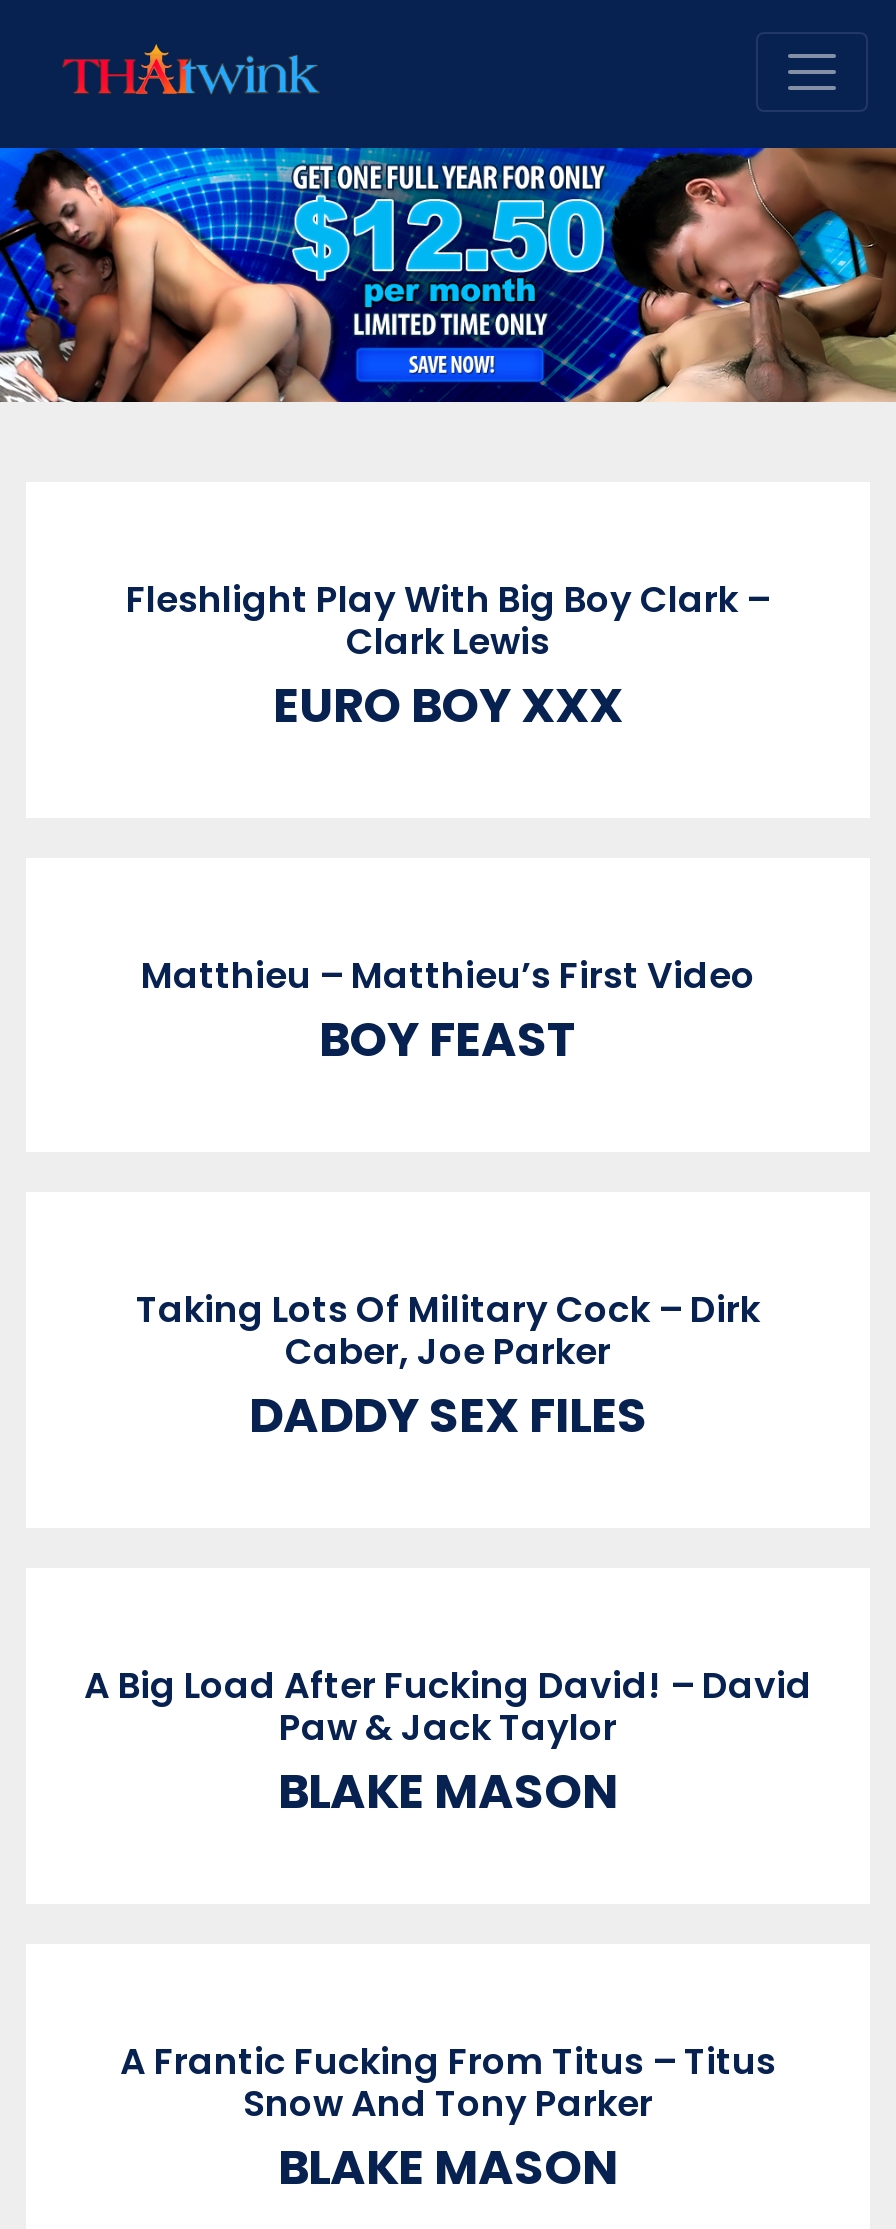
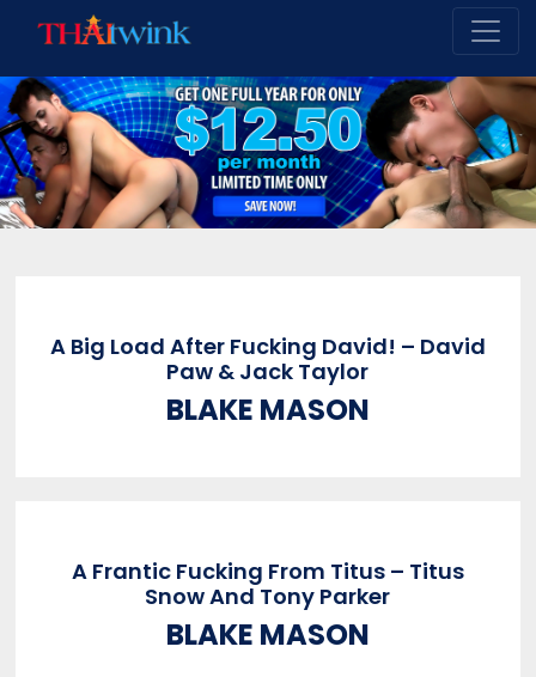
[126,574,770,738] Fleshlight Play With Big Boy Clark – | Clark Lewis | EURO BOY XXX -> none
[141,950,755,1072] Matthieu – Matthieu’s First Video | BOY FEAST -> none
[136,1284,760,1448] Taking Lots Of Military Cock – Dirk | Caber, Joe Parker | DADDY SEX FILES -> none

